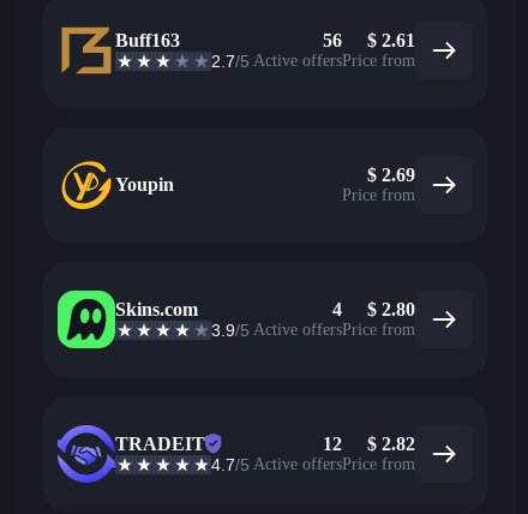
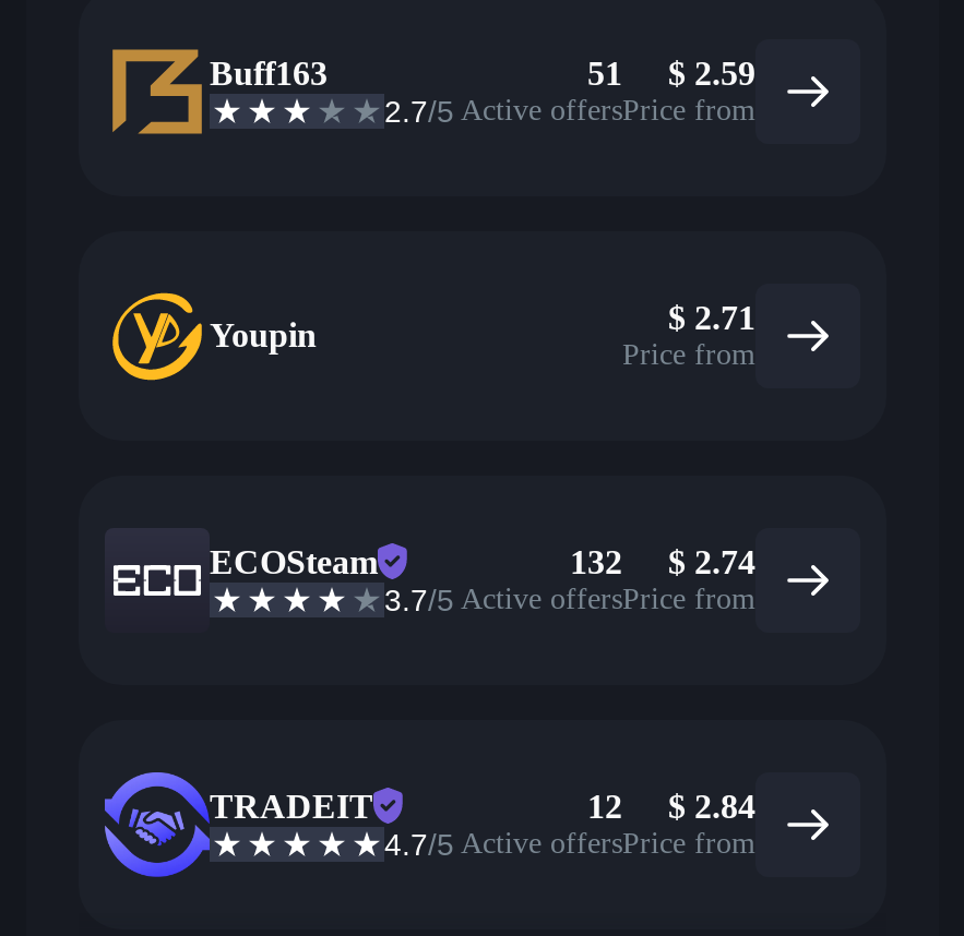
[323,30,342,51] 56 -> [587,55,622,92] 51
[367,30,415,51] $2.61 -> [668,55,755,92] $2.59
[367,165,415,185] $2.69 -> [668,299,755,336] $2.71
[56,289,250,349] [image] | Skins.com | 3.9/5 -> [105,528,454,633] [image] | ECOSteam | 3.7/5
[332,299,342,320] 4 -> [570,544,622,581] 132
[367,299,415,320] $2.80 -> [668,544,755,581] $2.74
[323,434,415,454] 12 $2.82 -> [587,788,755,825] 12 $2.84

